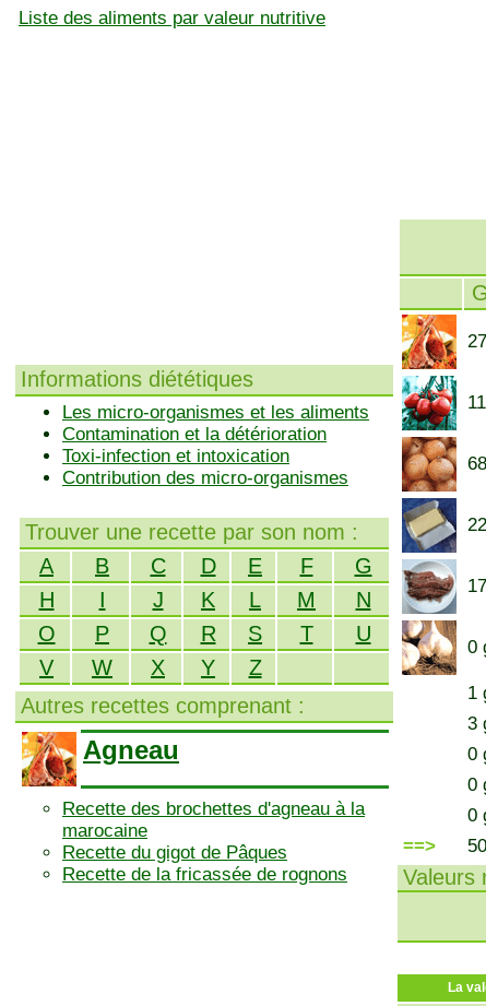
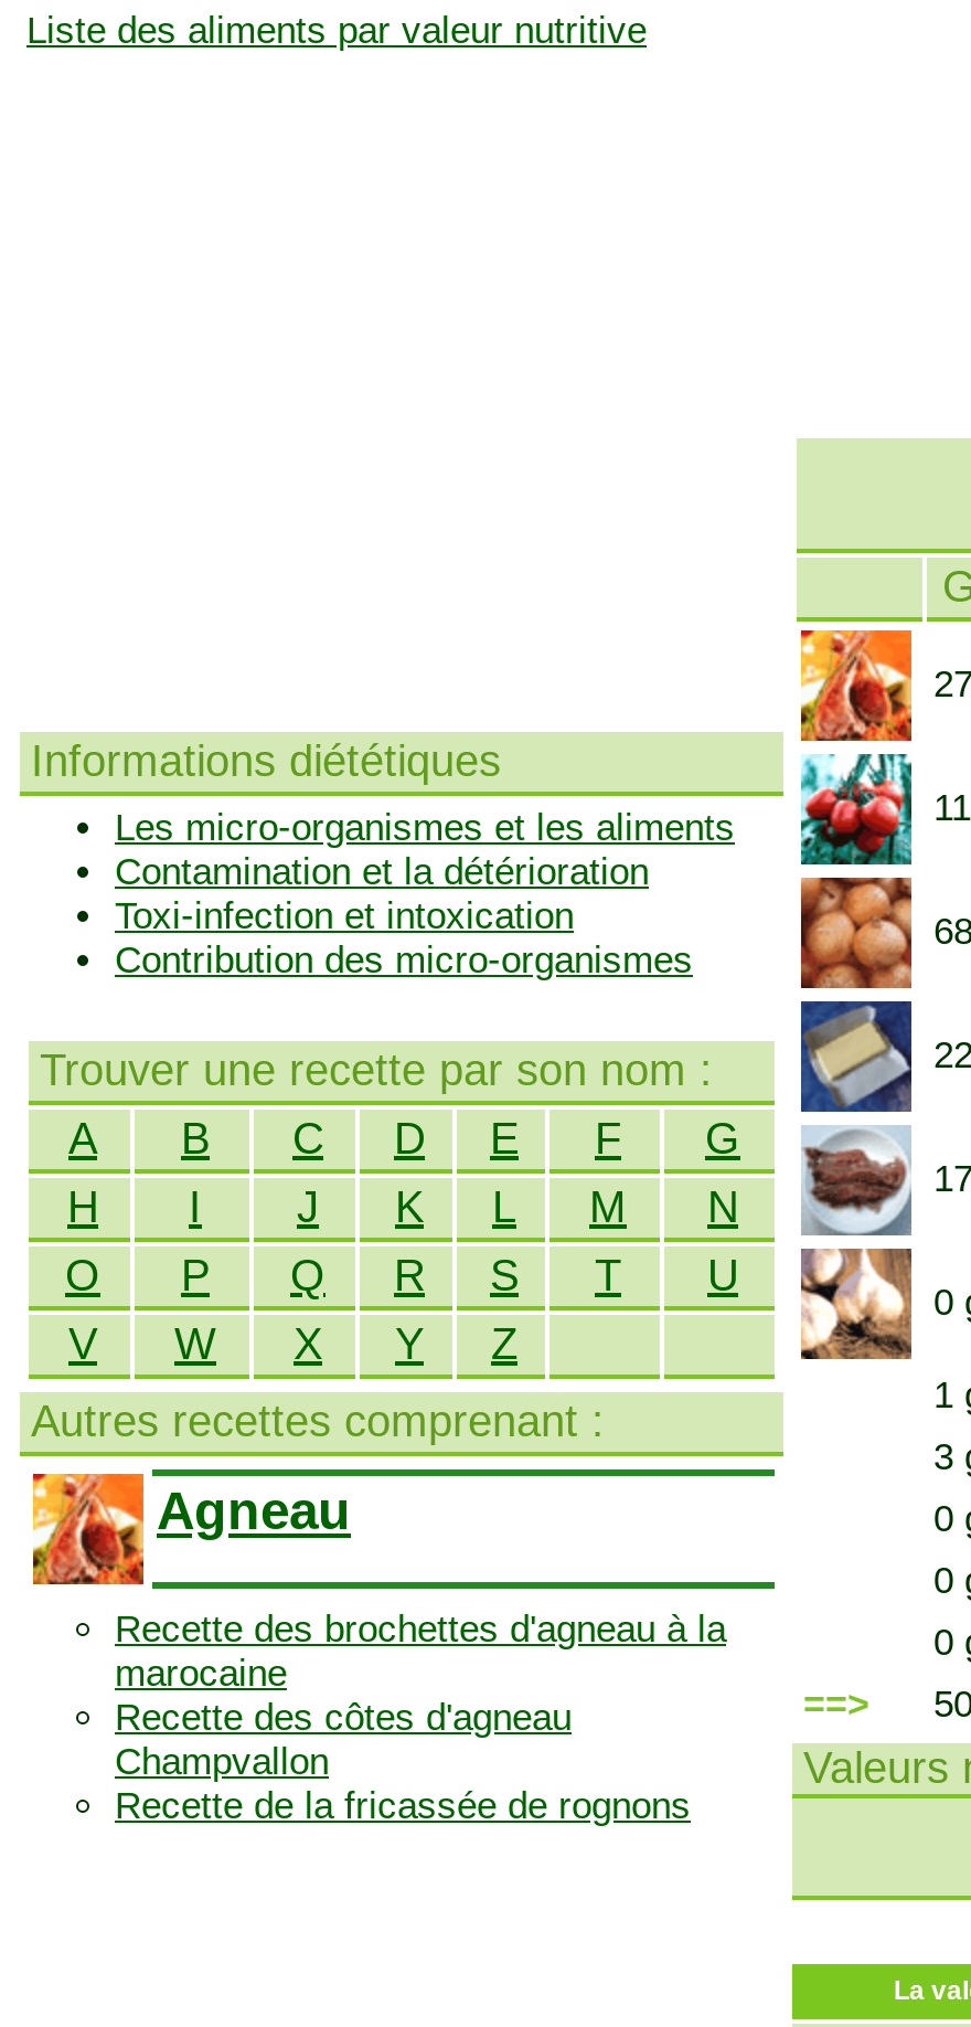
[62,842,287,863] Recette du gigot de Pâques -> [115,1697,572,1783] Recette des côtes d'agneau | Champvallon
moved [62,864,347,885] -> [115,1785,691,1827]: Recette de la fricassée de rognons

